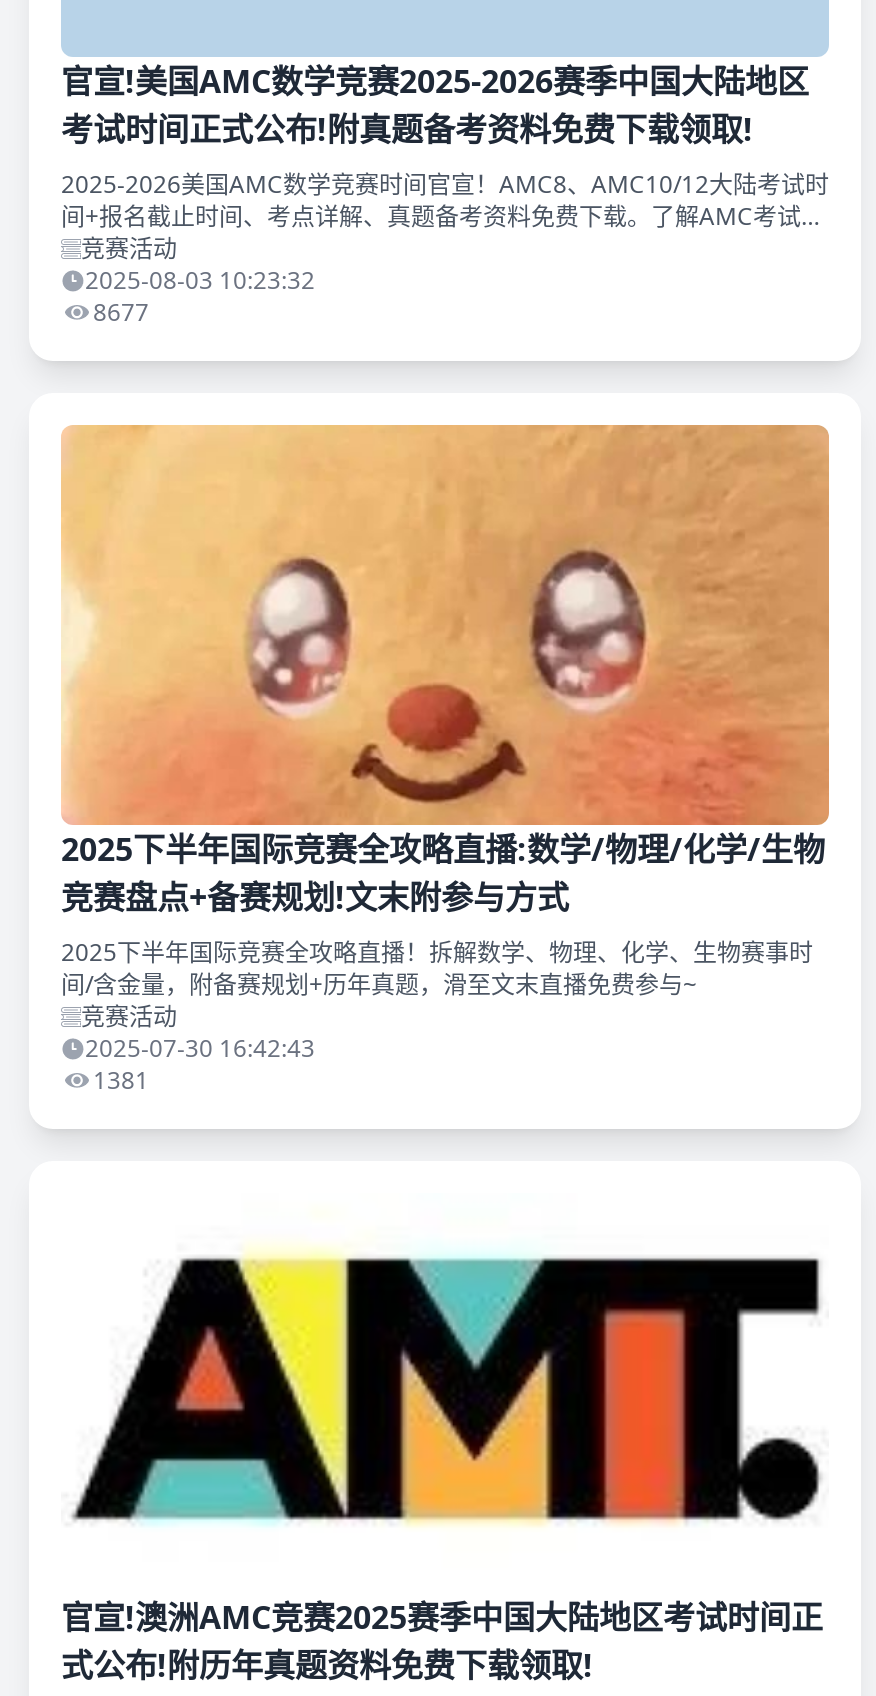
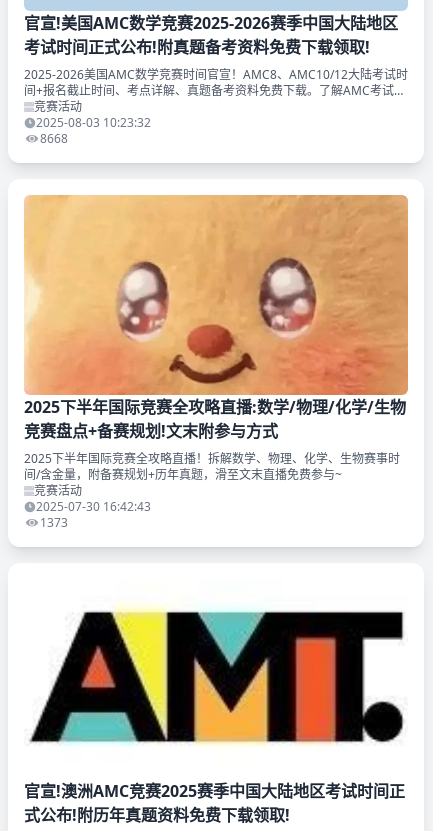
[93,295,149,329] 8677 -> [40,130,68,147] 8668
[93,1063,149,1097] 1381 -> [40,514,68,531] 1373

